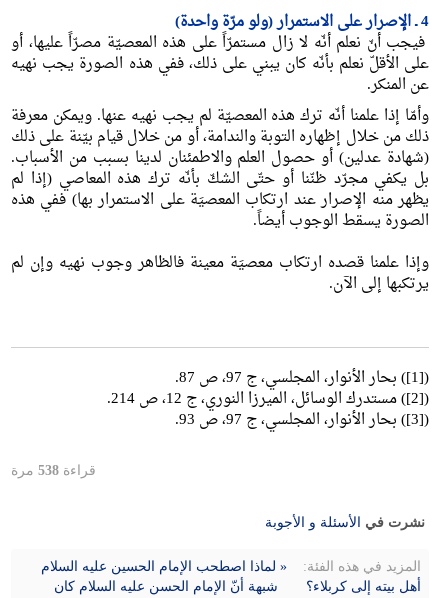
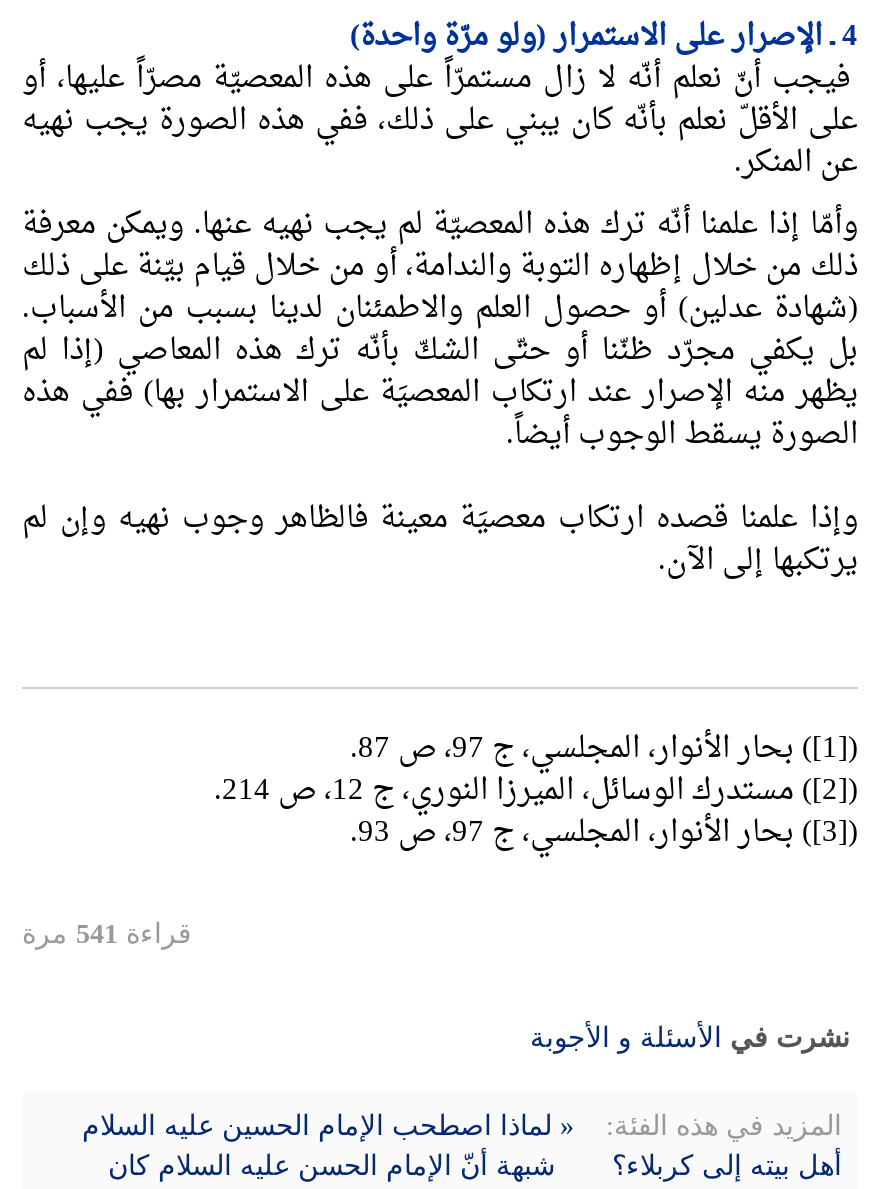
[11,463,96,478] قراءة 538 مرة -> [22,919,192,949] قراءة 541 مرة

